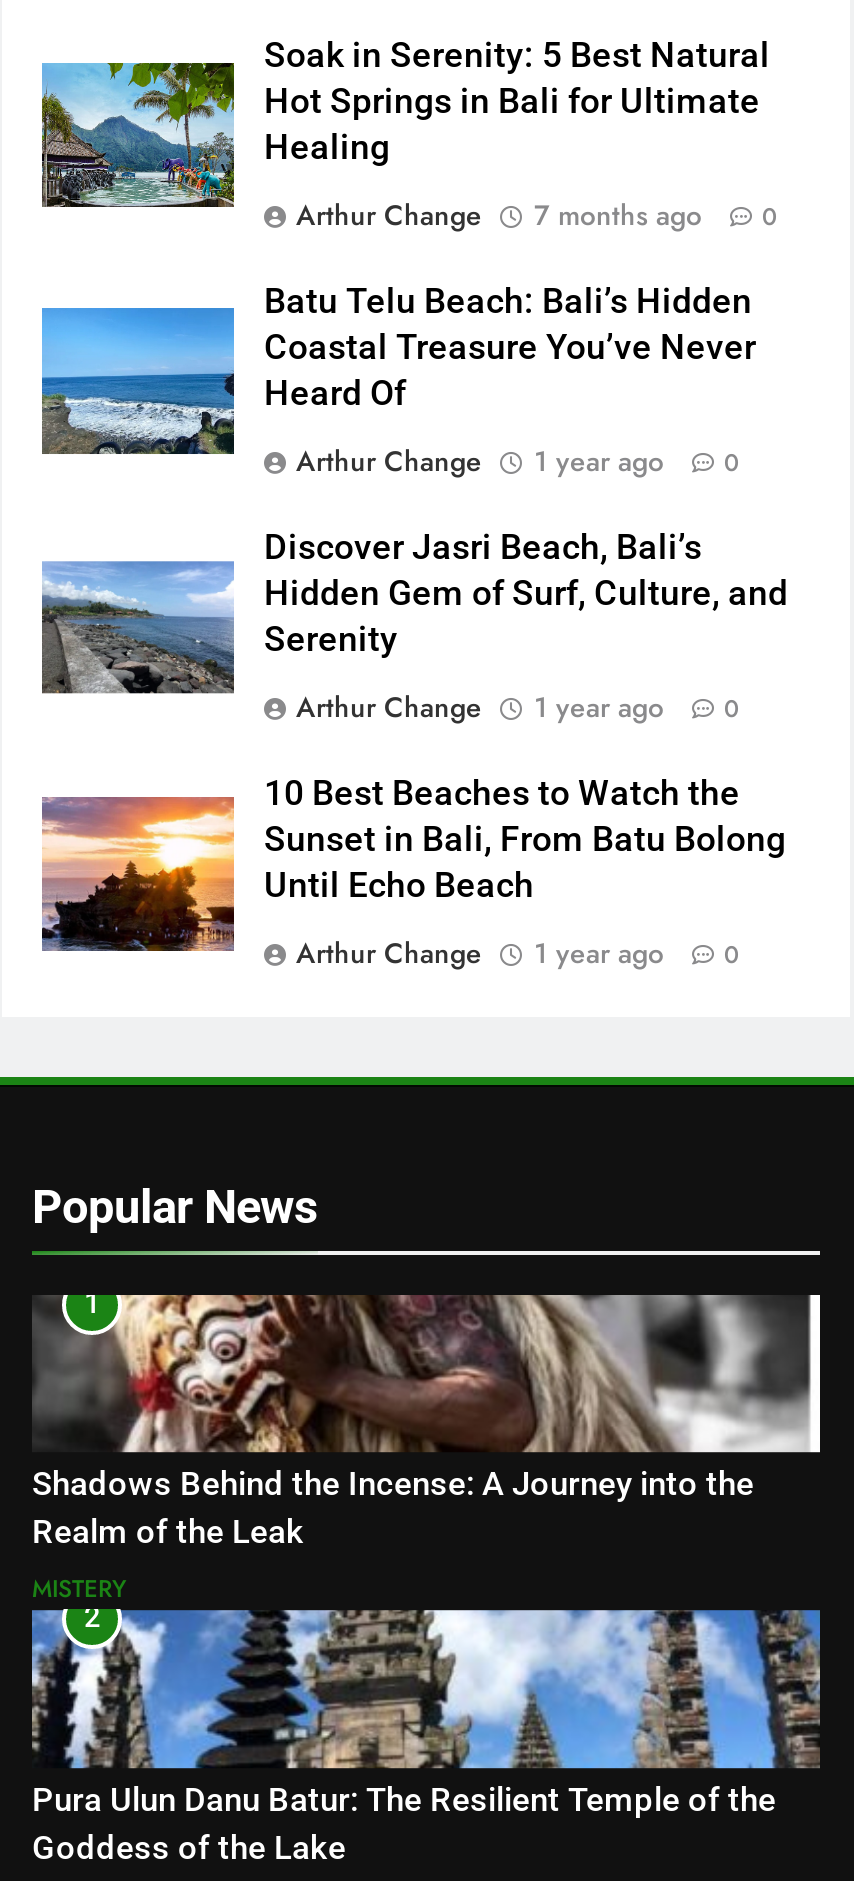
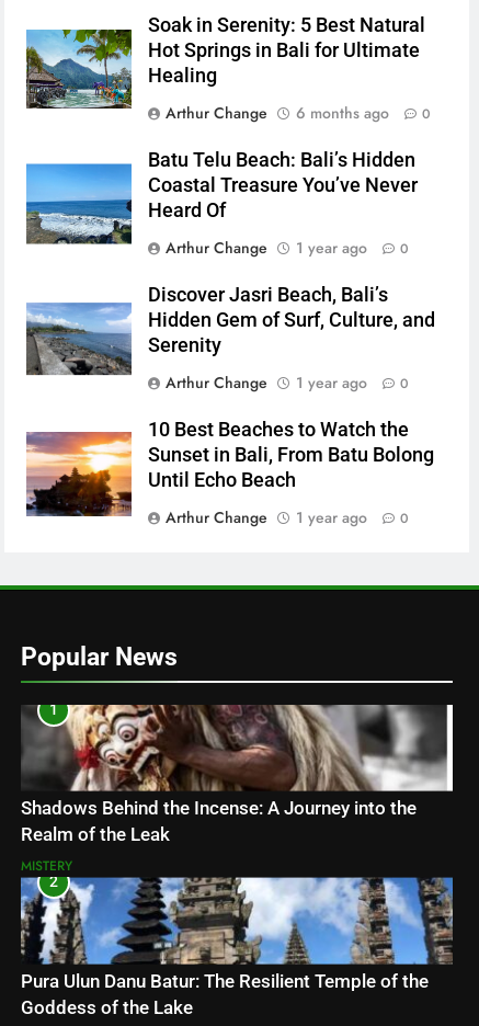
[296,194,778,234] Arthur Change 7 months ago 0 -> [166,102,431,124] Arthur Change 6 months ago 0

